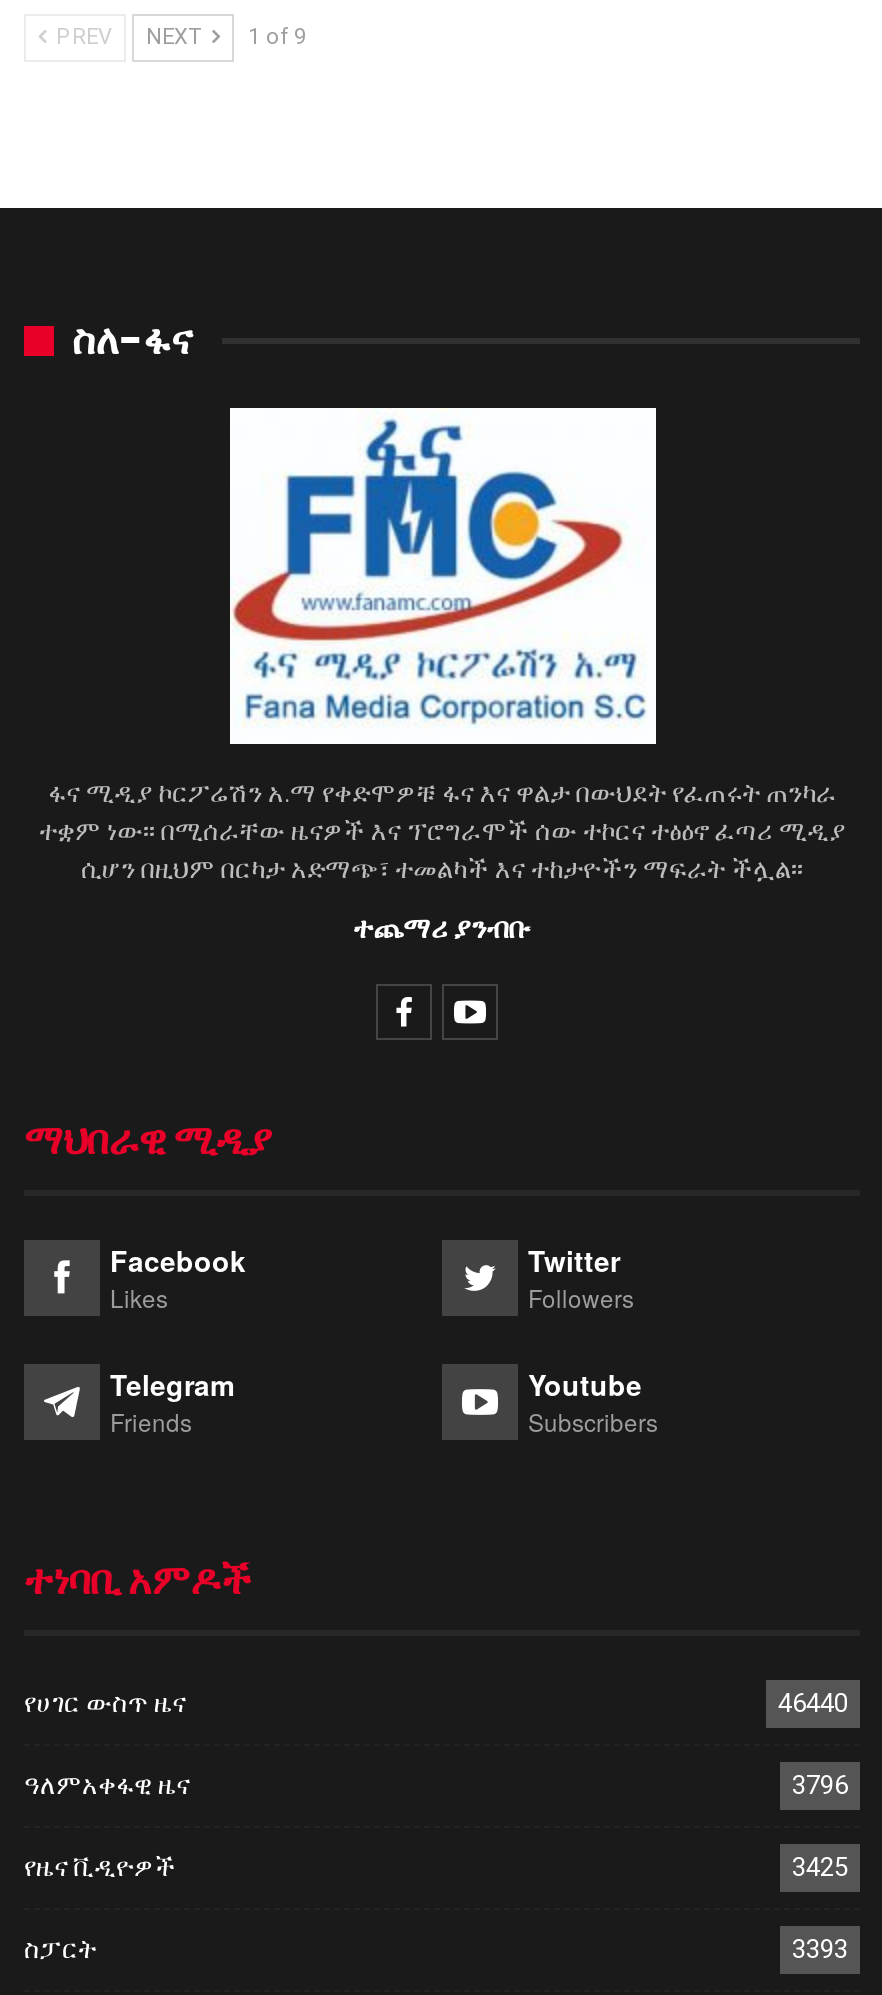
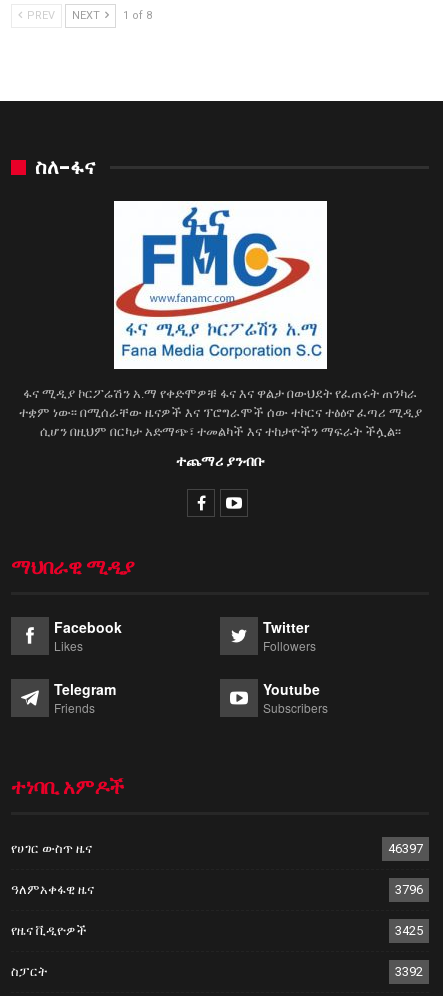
[50,24,306,50] PREV NEXT 1 of 9 -> [24,9,152,22] PREV NEXT 1 of 8
[778,1688,848,1718] 46440 -> [388,841,423,856] 46397
[792,1934,848,1964] 3393 -> [395,964,423,979] 3392

